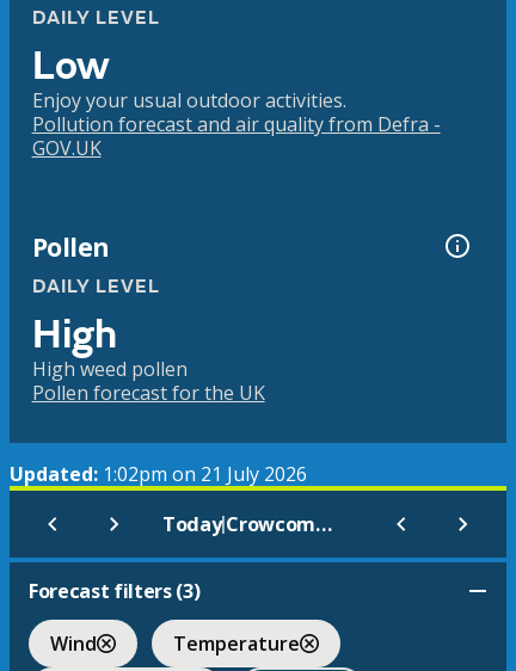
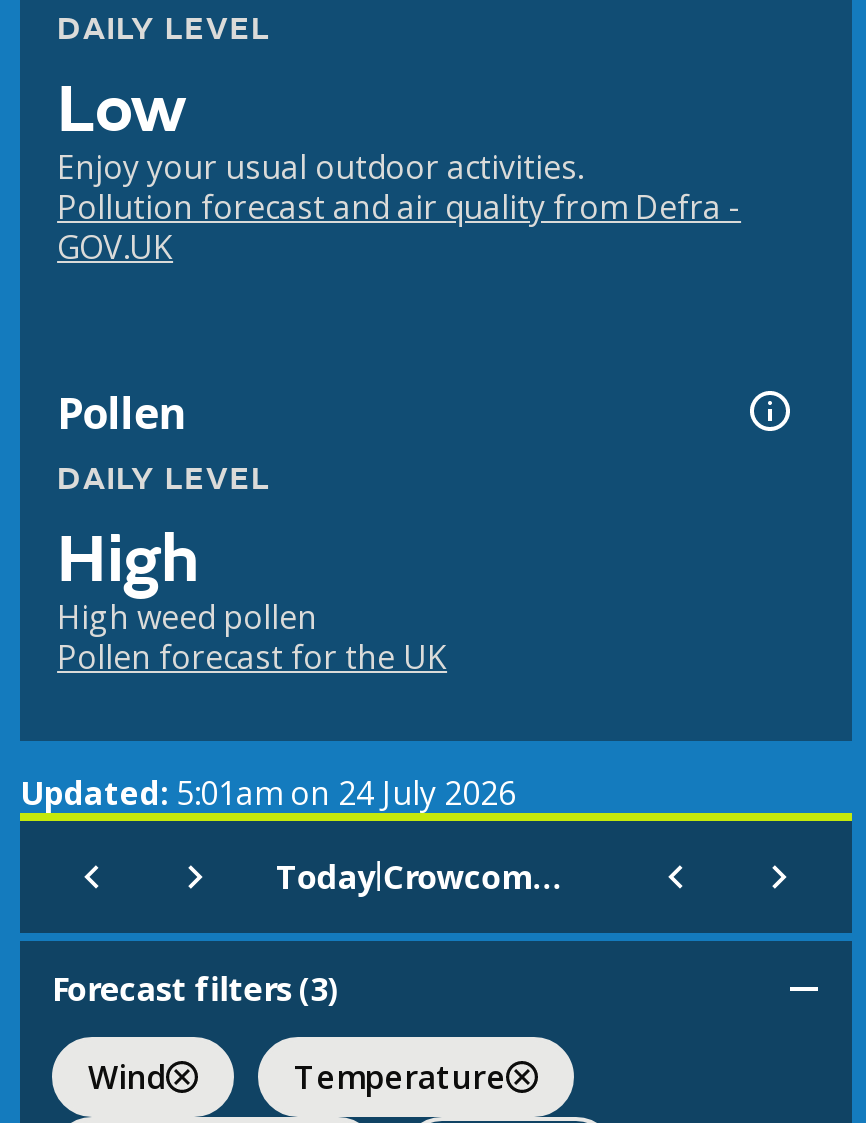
[10,461,307,487] Updated: 1:02pm on 21 July 2026 -> [20,771,516,815] Updated: 5:01am on 24 July 2026

